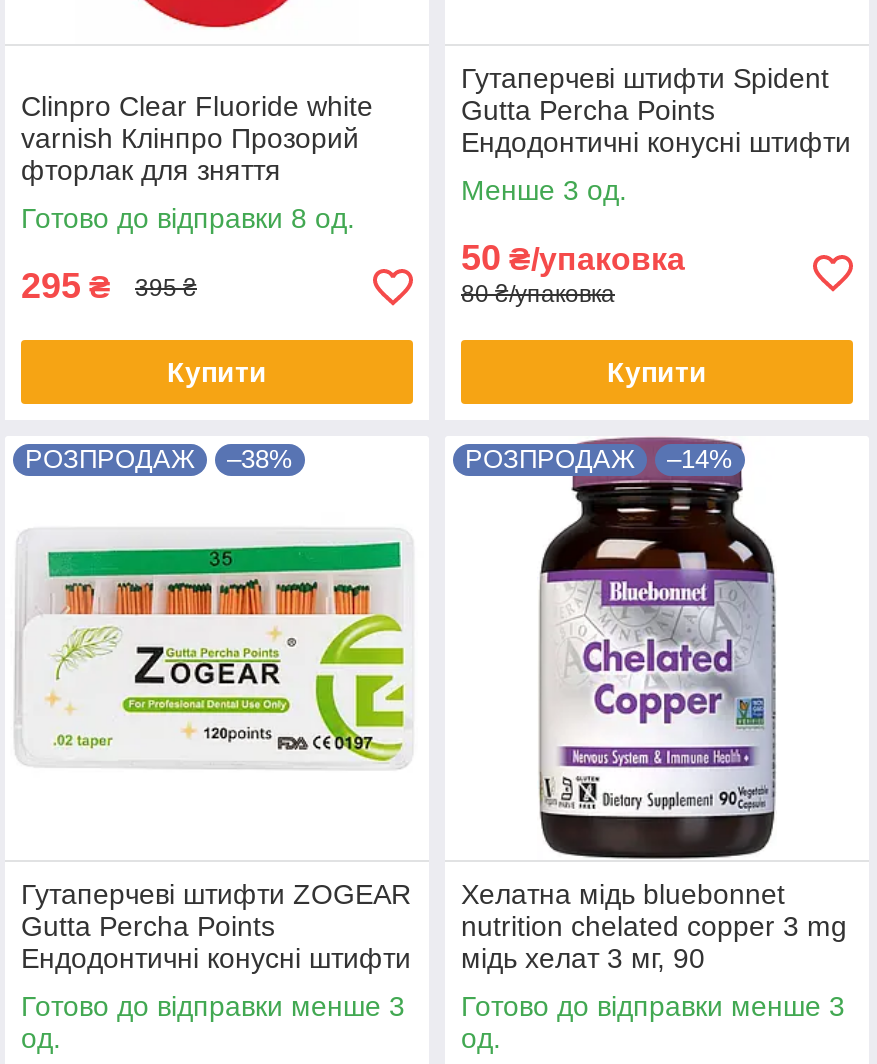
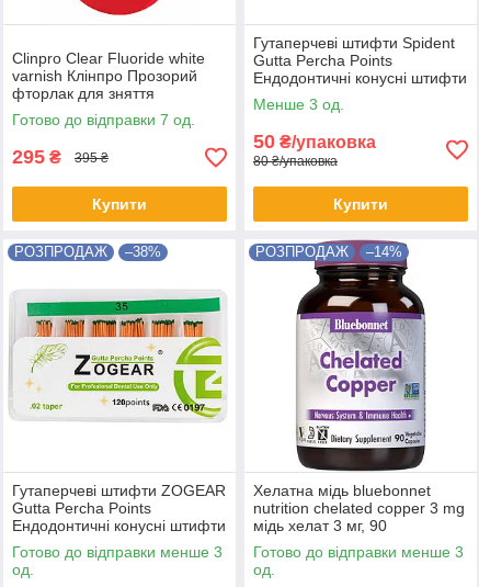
[21,202,355,234] Готово до відправки 8 од. -> [12,111,195,128] Готово до відправки 7 од.

